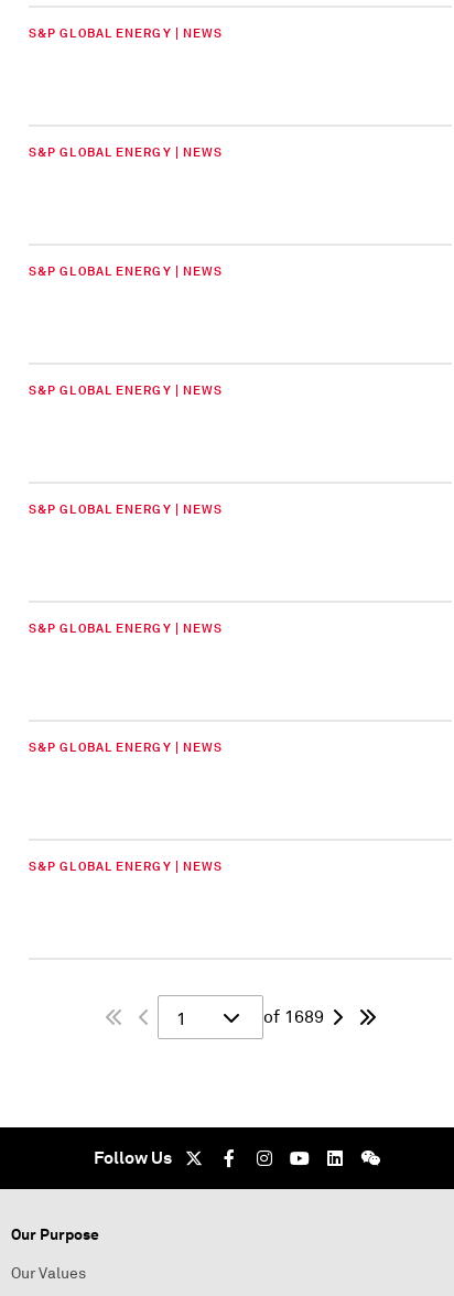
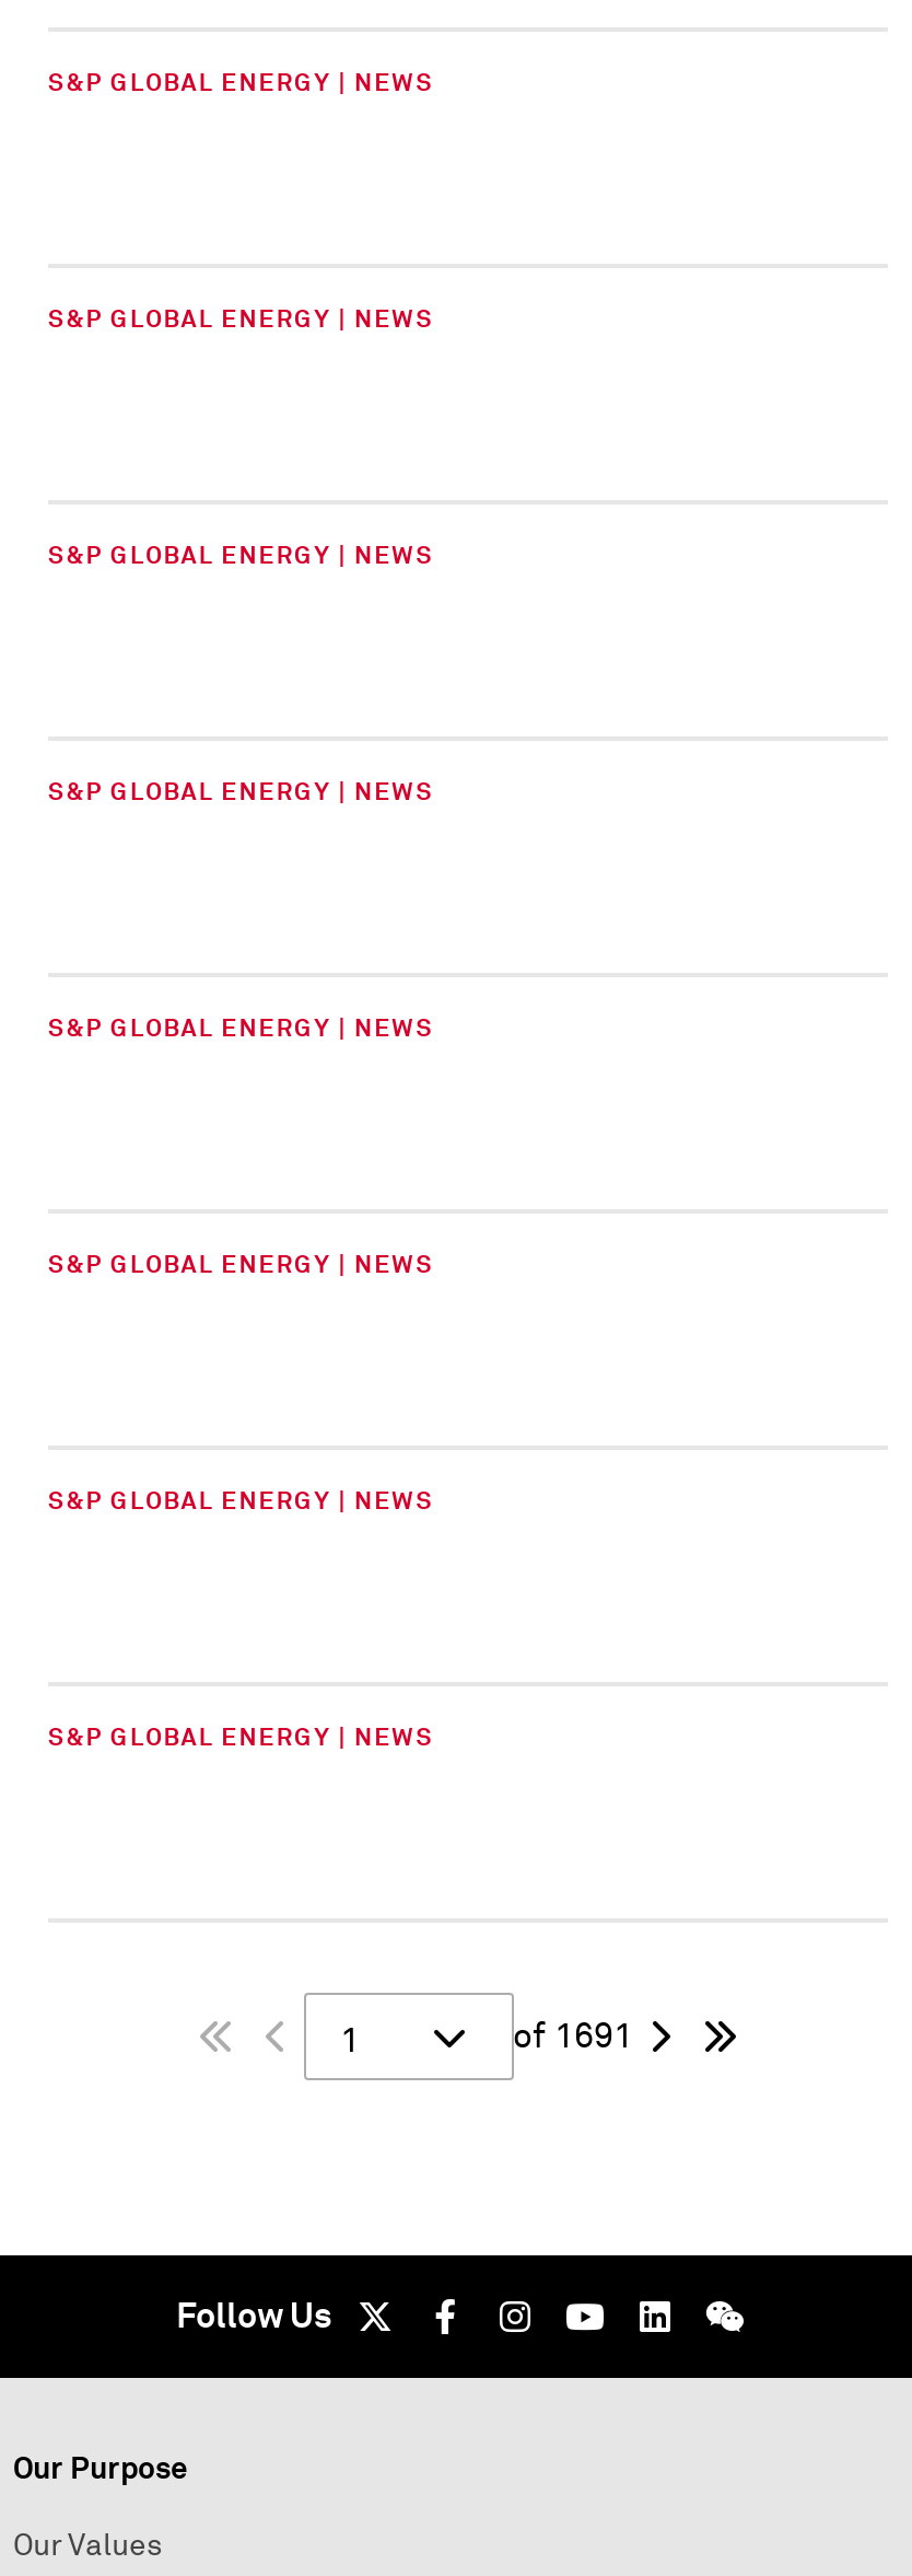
[263,1006,323,1028] of 1689 -> [513,2015,633,2058] of 1691

